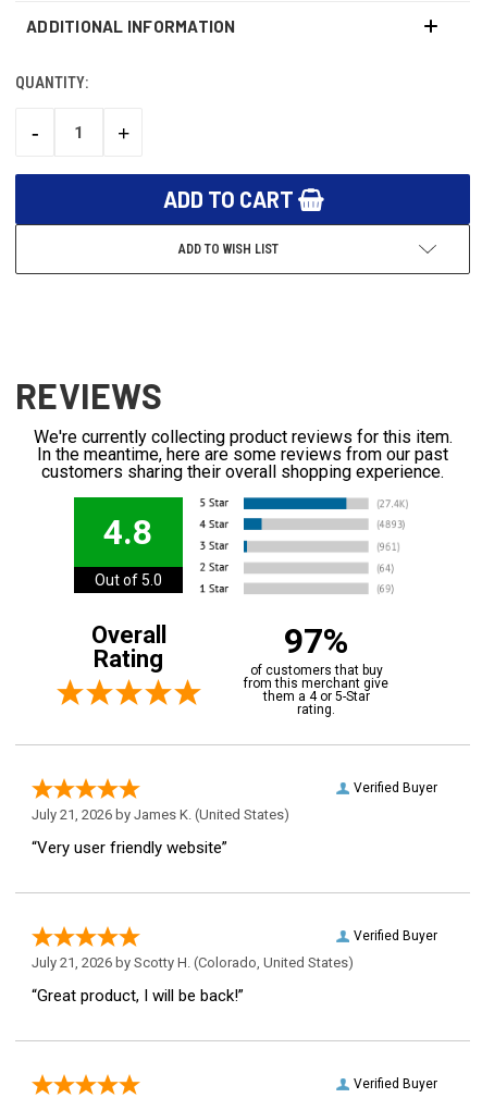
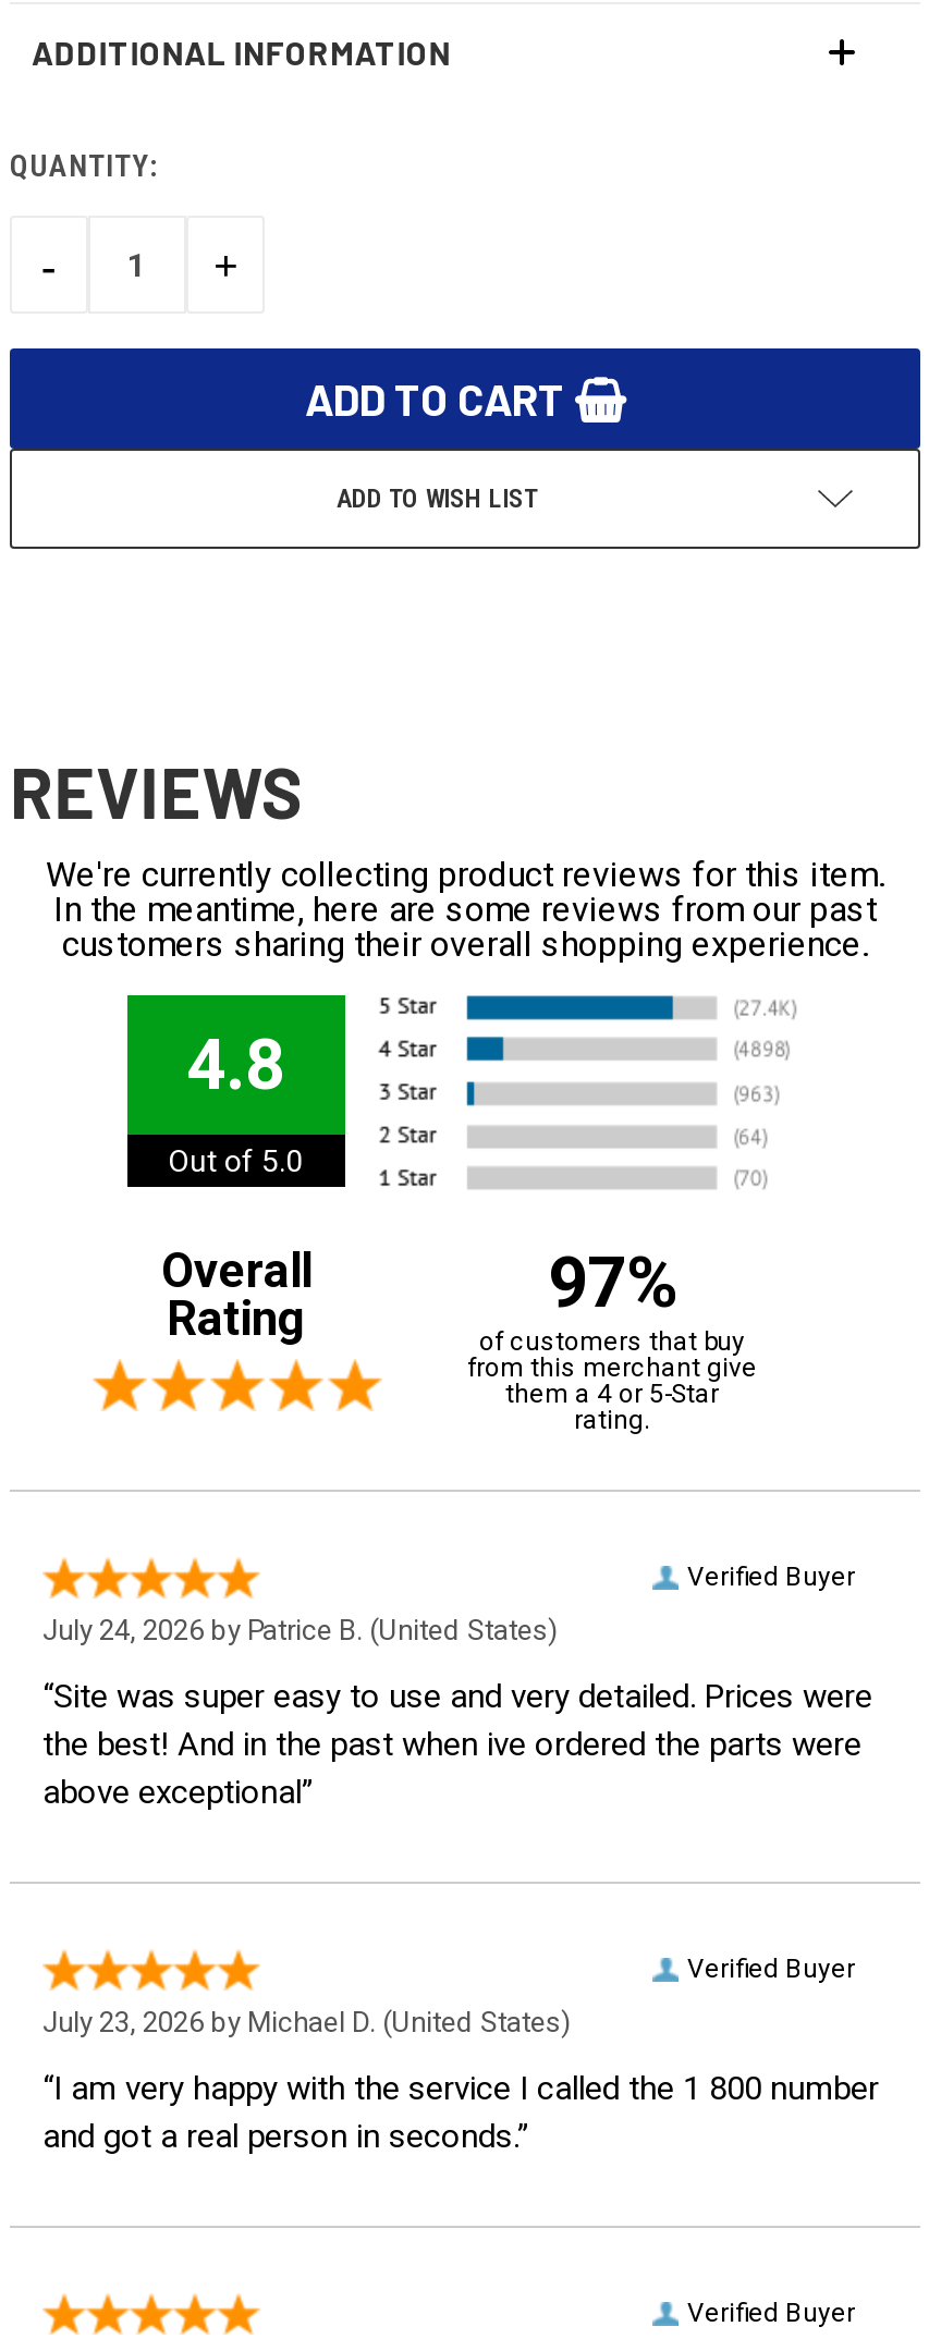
[32,806,289,823] July 21, 2026 by James K. (United States) -> [42,1614,559,1646] July 24, 2026 by Patrice B. (United States)
[32,838,227,858] “Very user friendly website” -> [42,1677,872,1812] “Site was super easy to use and very detailed. Prices were | the best! And in the past when ive ordered the parts were | above exceptional”
[32,954,354,971] July 21, 2026 by Scotty H. (Colorado, United States) -> [42,2006,572,2038] July 23, 2026 by Michael D. (United States)
[32,986,244,1006] “Great product, I will be back!” -> [42,2069,879,2156] “I am very happy with the service I called the 1 800 number | and got a real person in seconds.”

